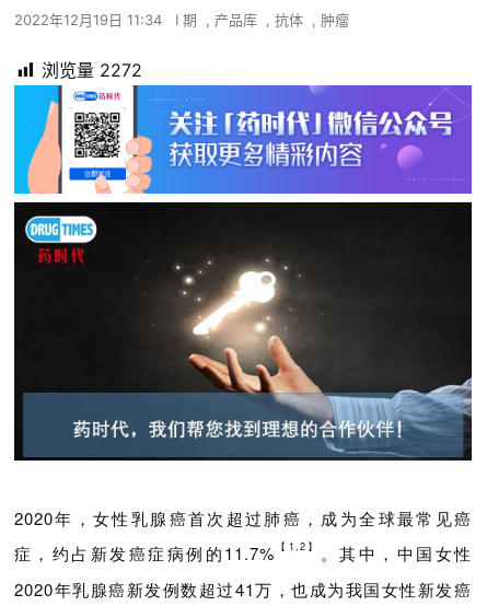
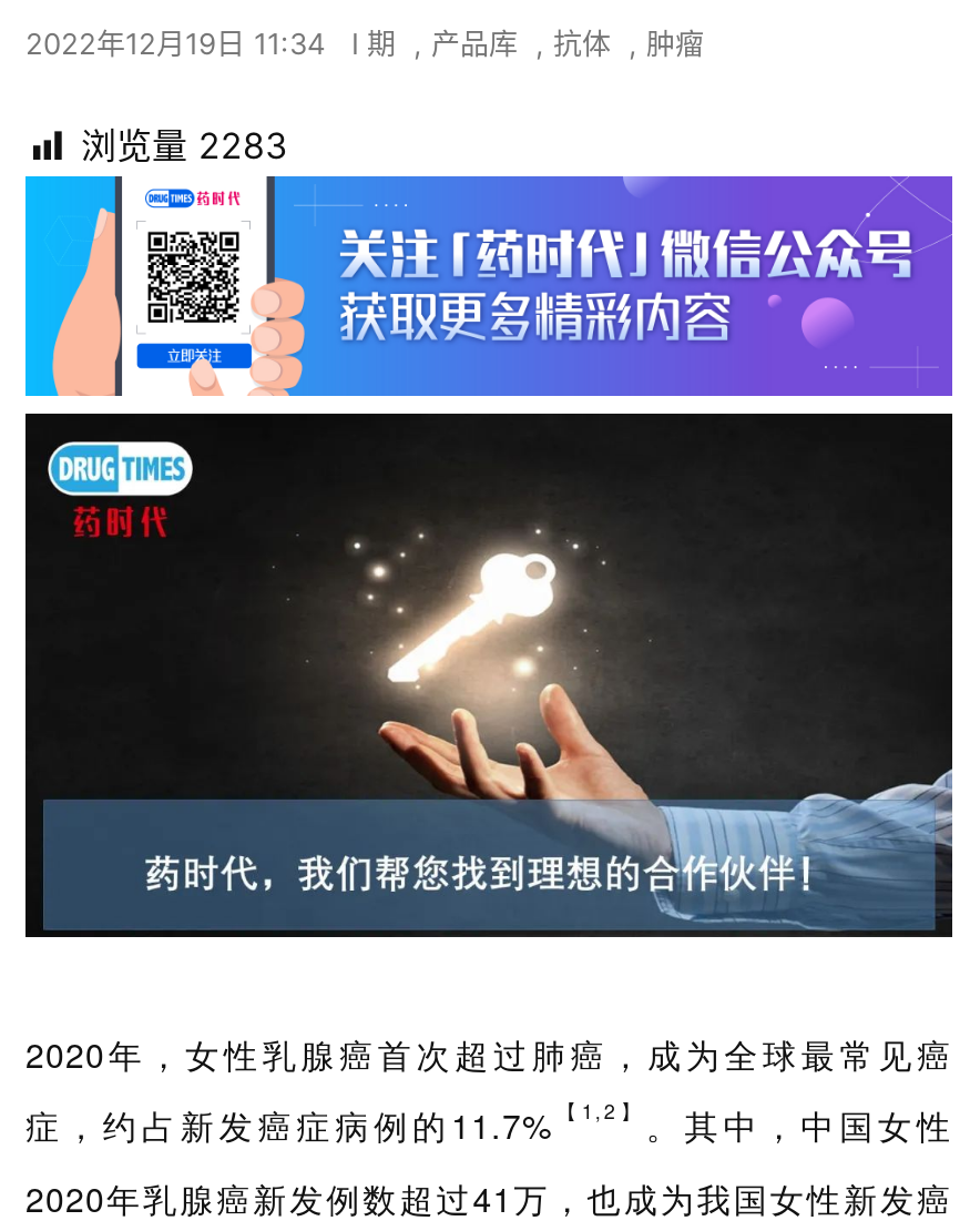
[42,59,142,81] 浏览量 2272 -> [81,124,287,168] 浏览量 2283

